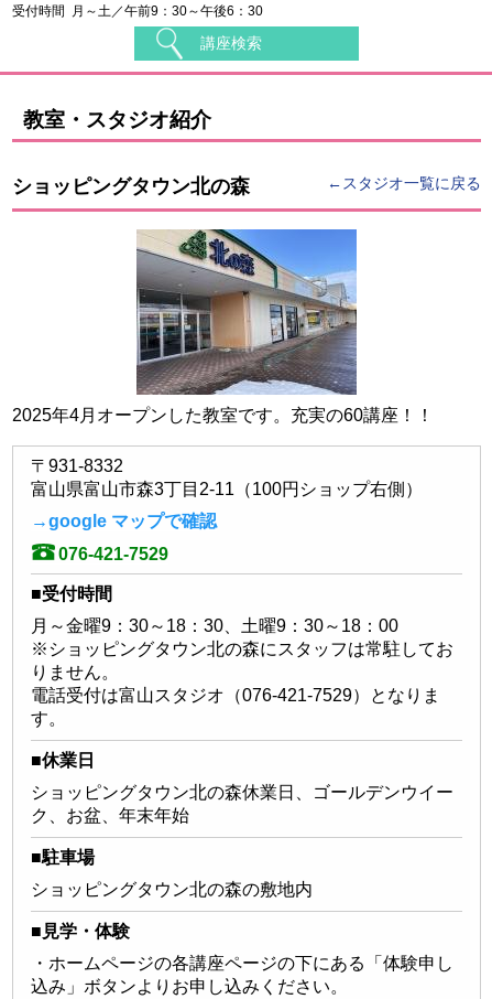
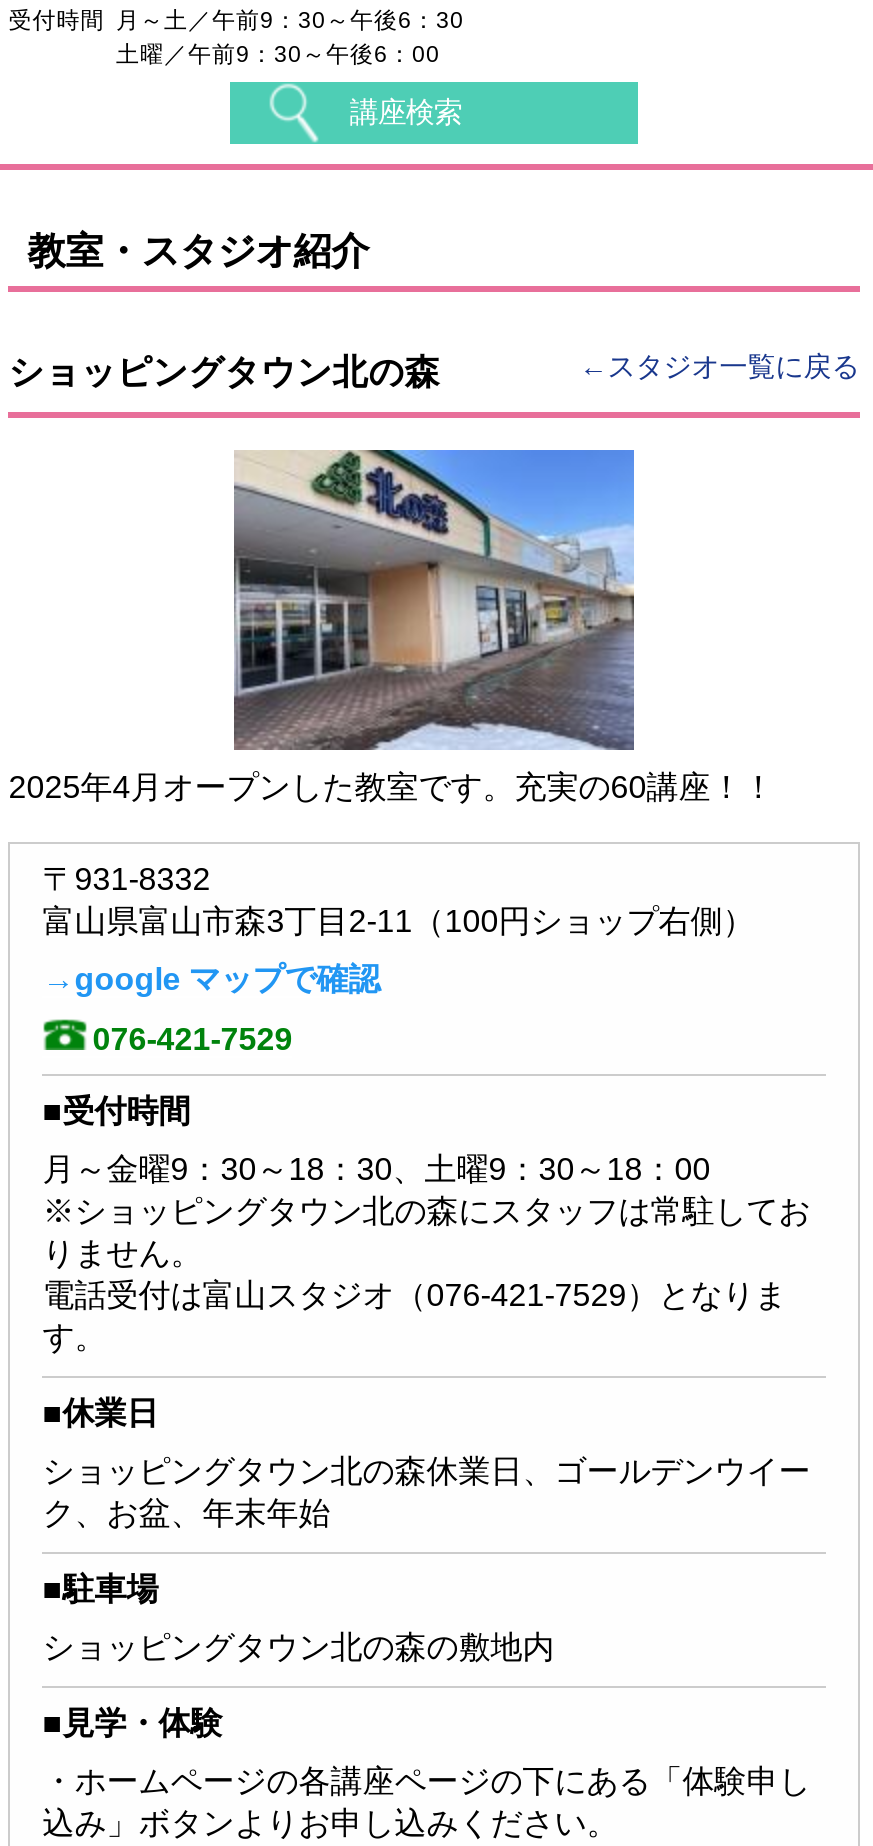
none -> [116,41,440,67] 土曜／午前9：30～午後6：00

